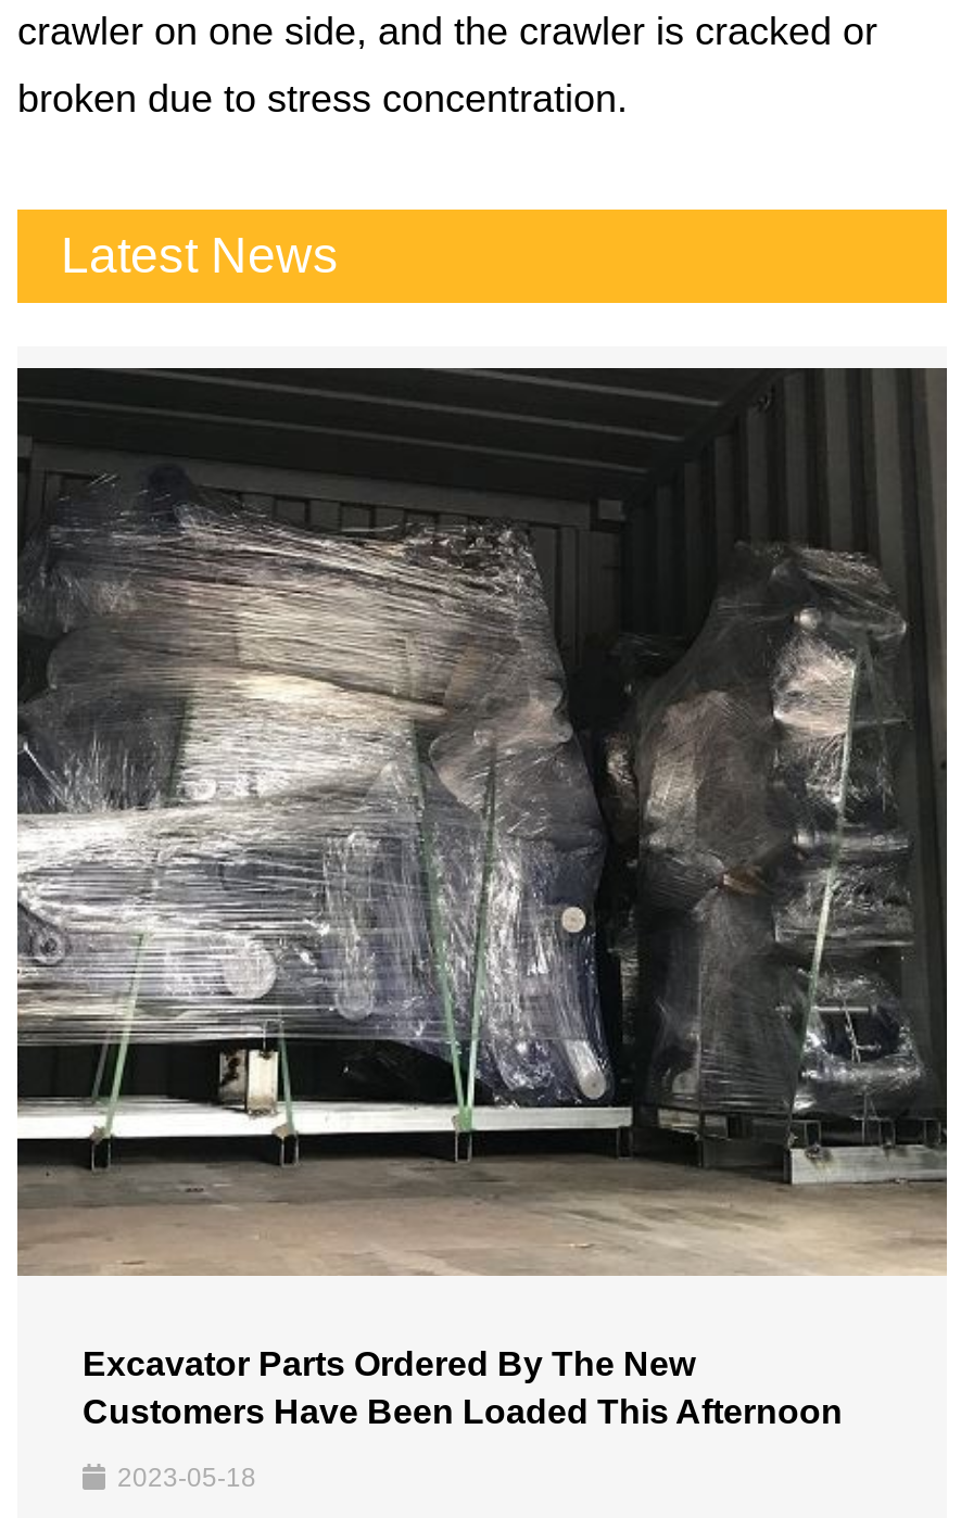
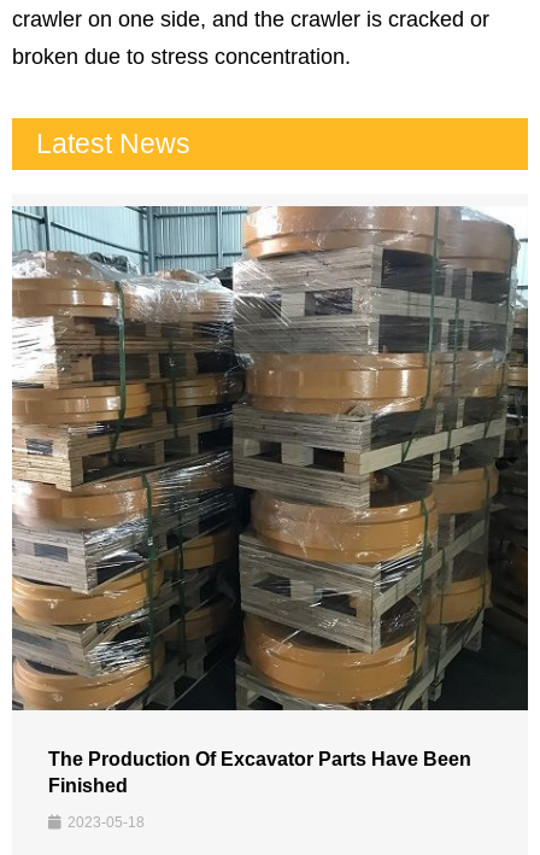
[15,366,949,1430] [image] | Excavator Parts Ordered By The New | Customers Have Been Loaded This Afternoon -> [11,205,529,796] [image] | The Production Of Excavator Parts Have Been | Finished

